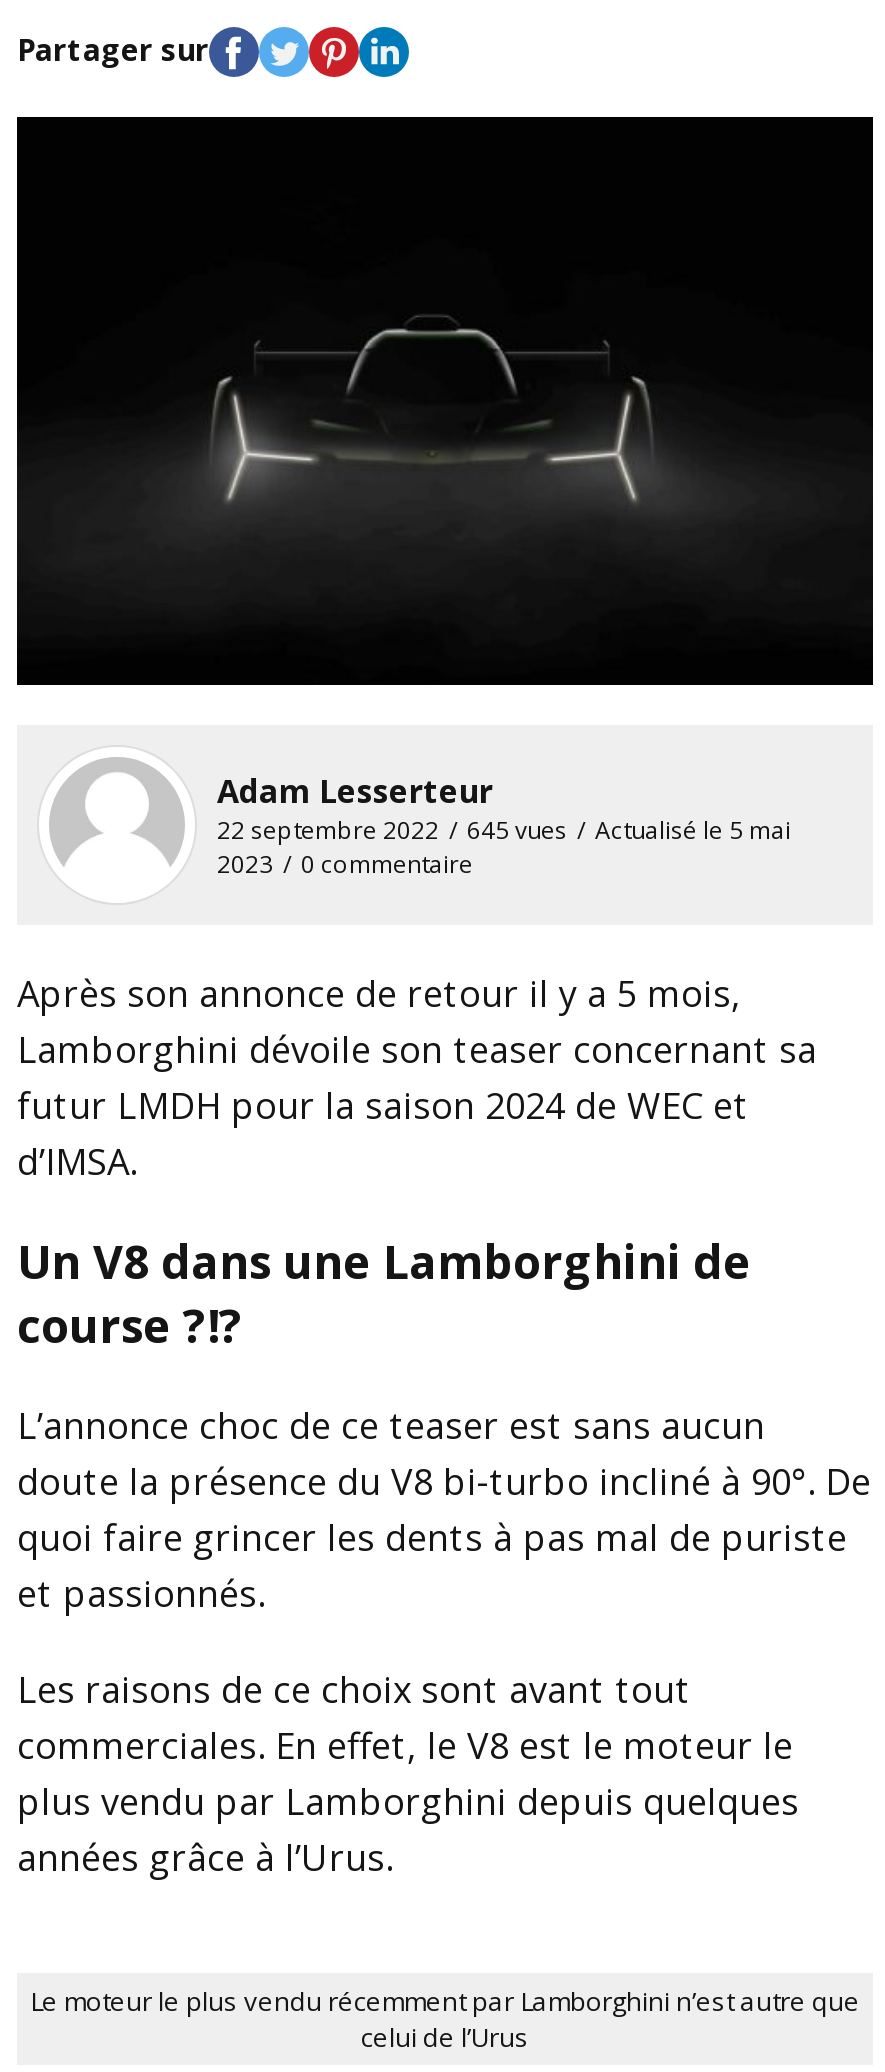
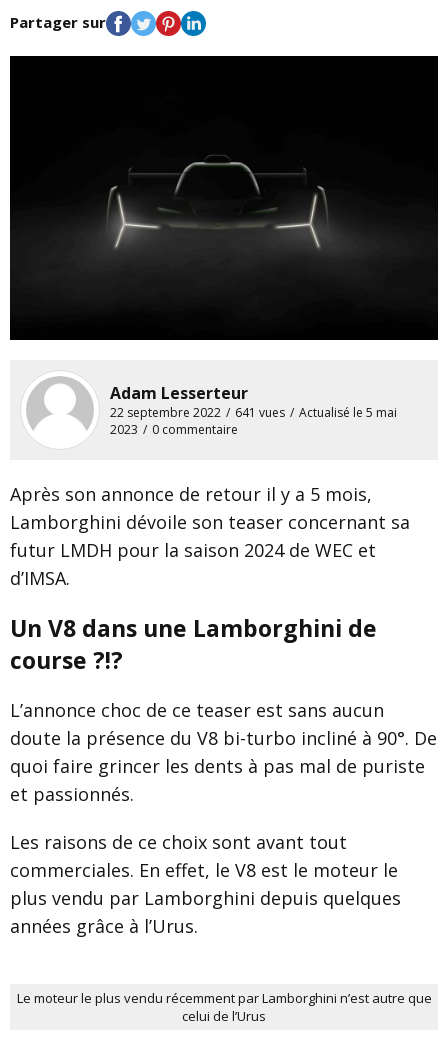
[217,814,791,848] 22 septembre 2022 645 vues Actualisé le 5 mai -> [110,404,397,421] 22 septembre 2022 641 vues Actualisé le 5 mai

